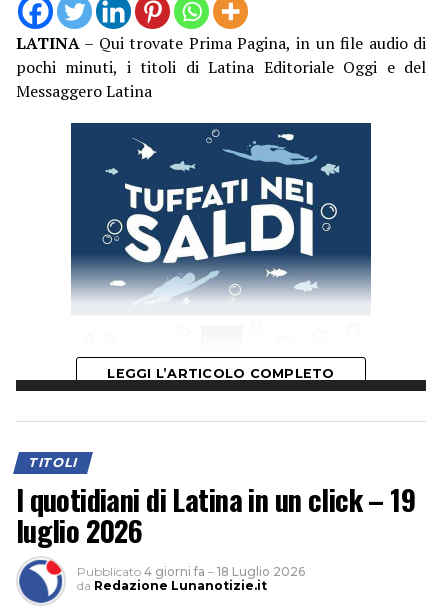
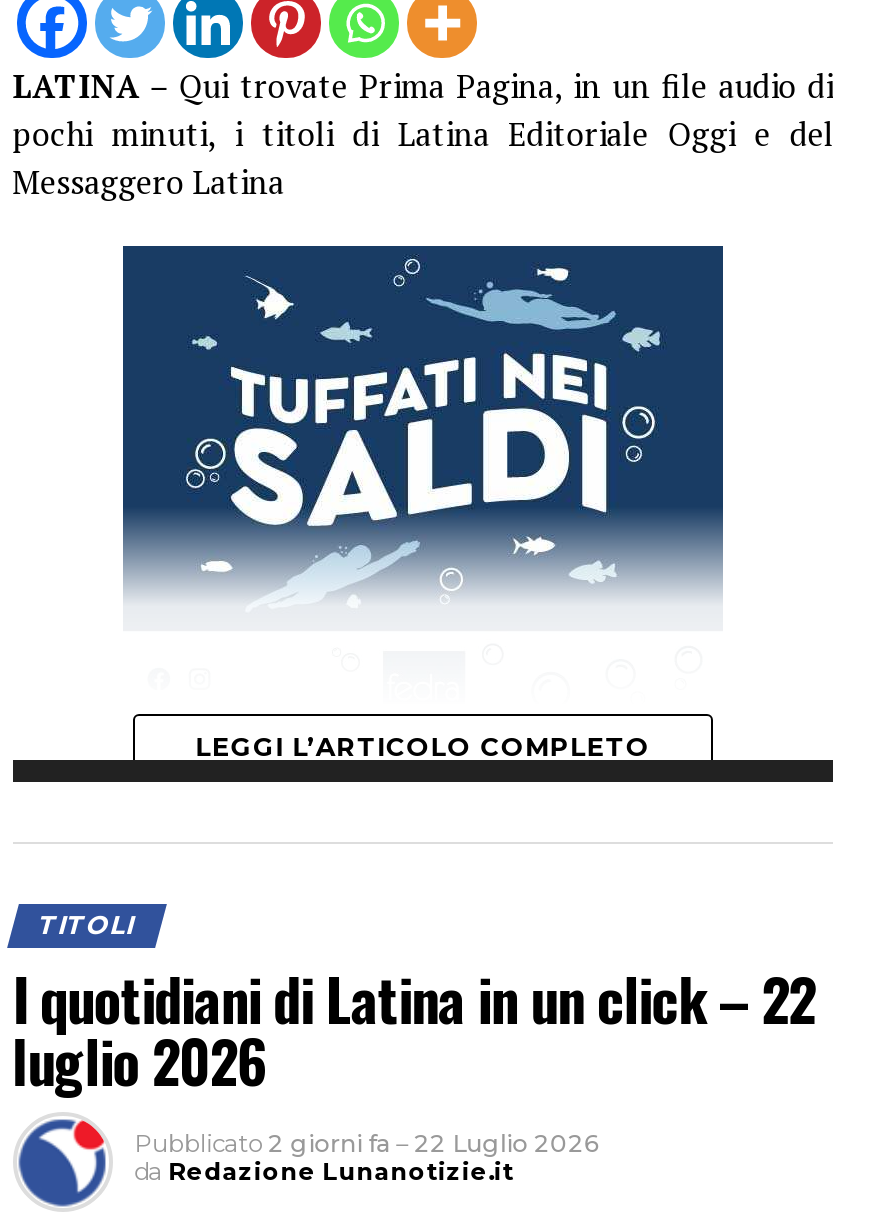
[16,478,415,520] I quotidiani di Latina in un click – 19 -> [12,957,815,1041] I quotidiani di Latina in un click – 22
[77,564,305,579] Pubblicato 4 giorni fa – 18 Luglio 2026 -> [134,1129,598,1159] Pubblicato 2 giorni fa – 22 Luglio 2026

